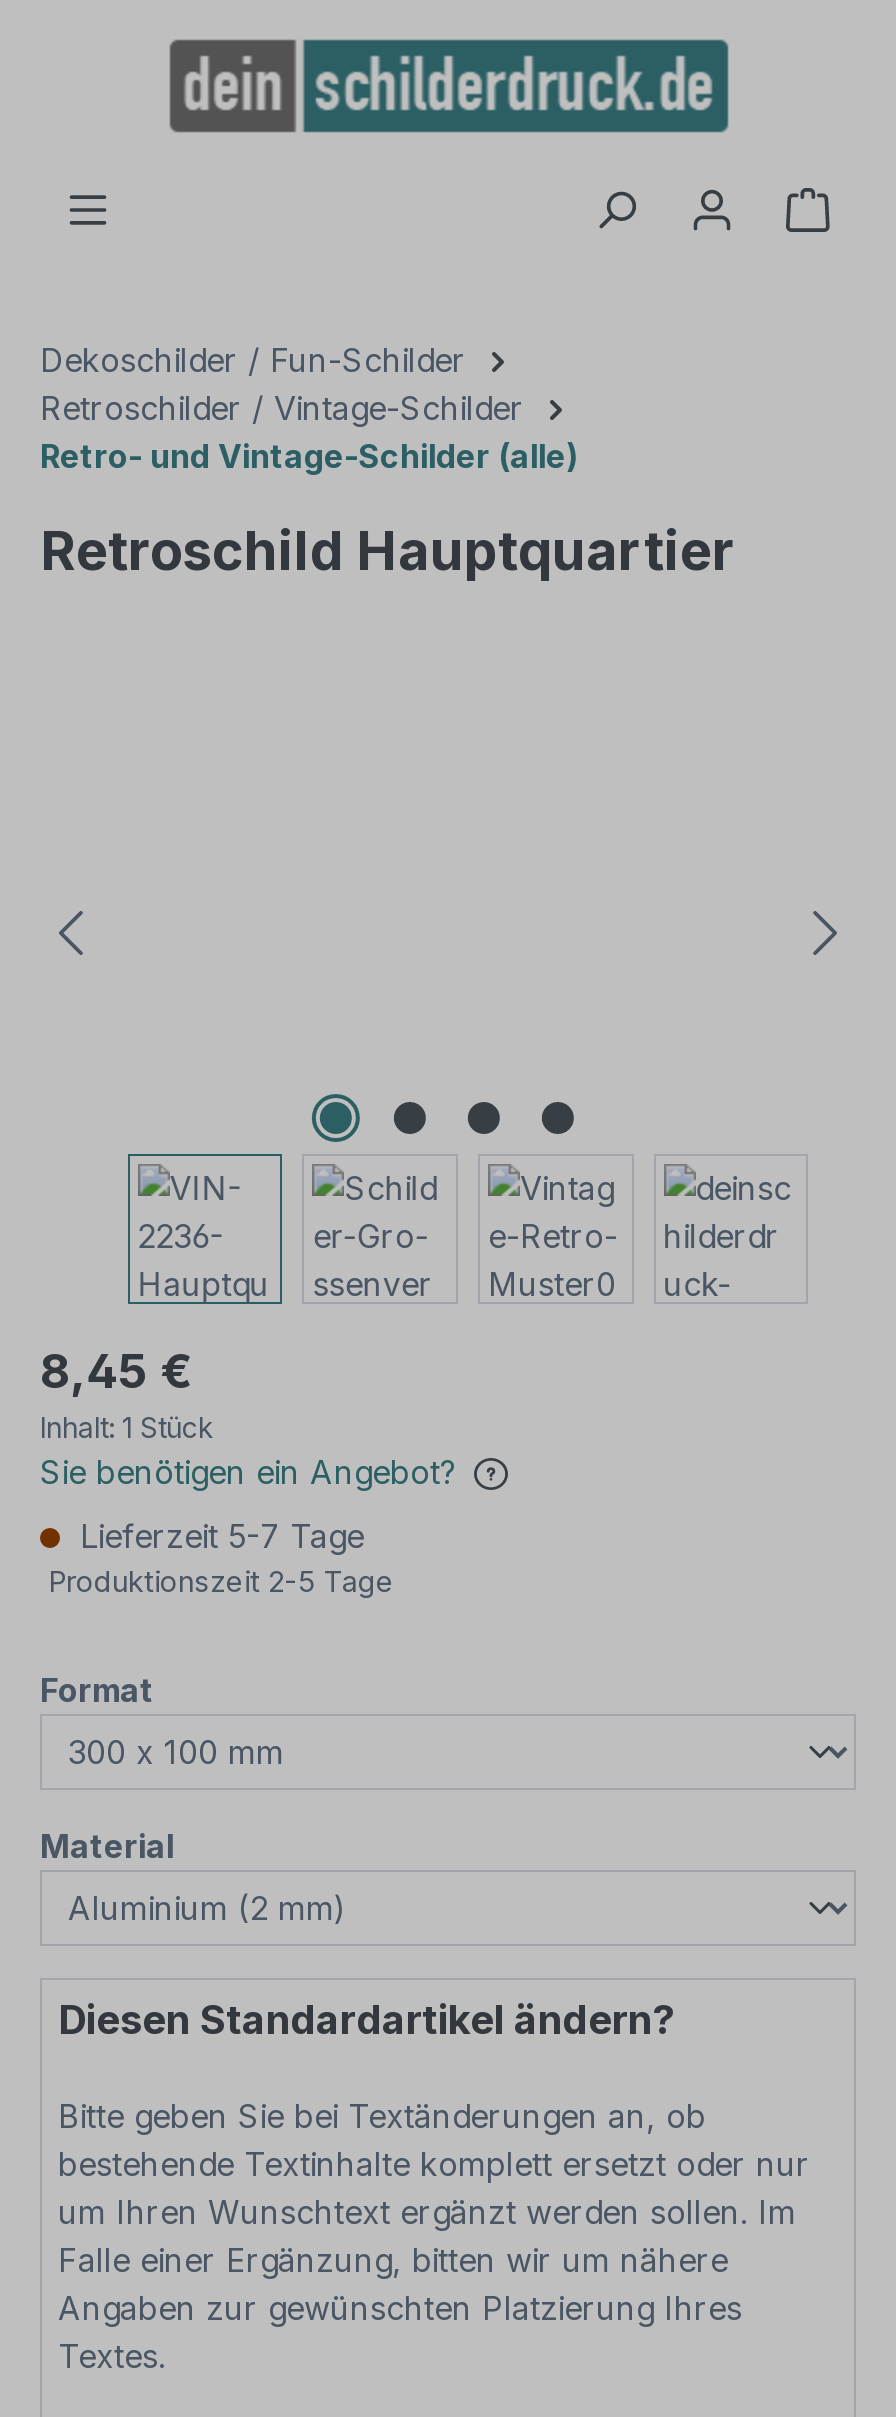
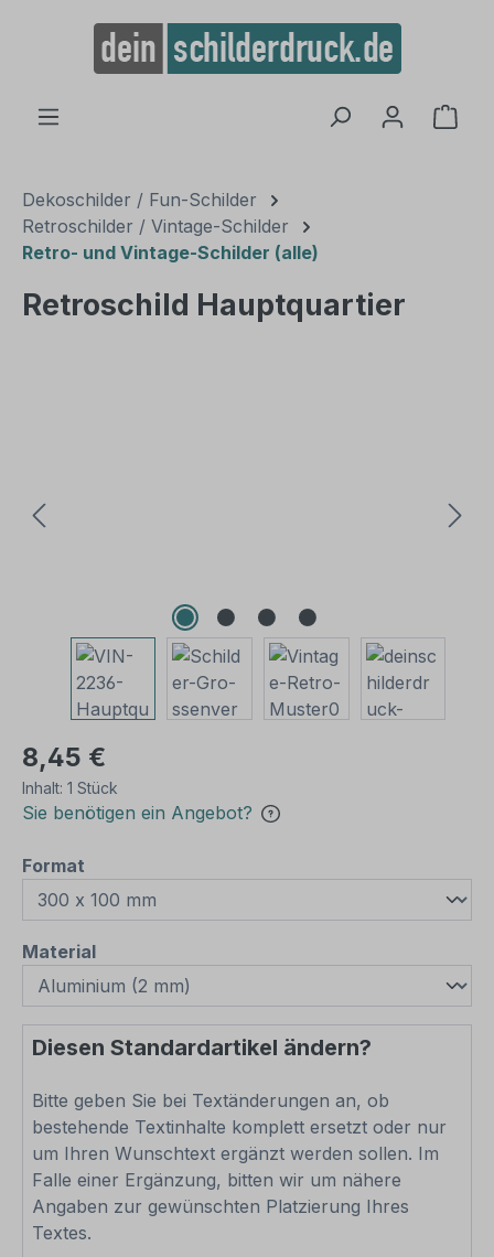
[48,1516,394,1598] Lieferzeit 5-7 Tage | Produktionszeit 2-5 Tage -> none

